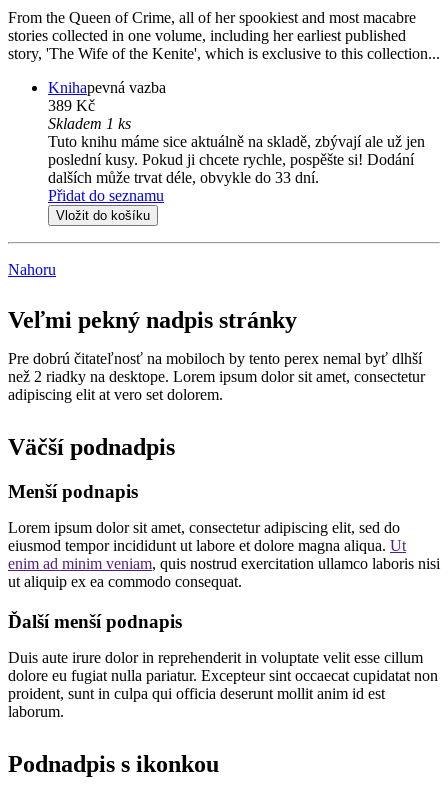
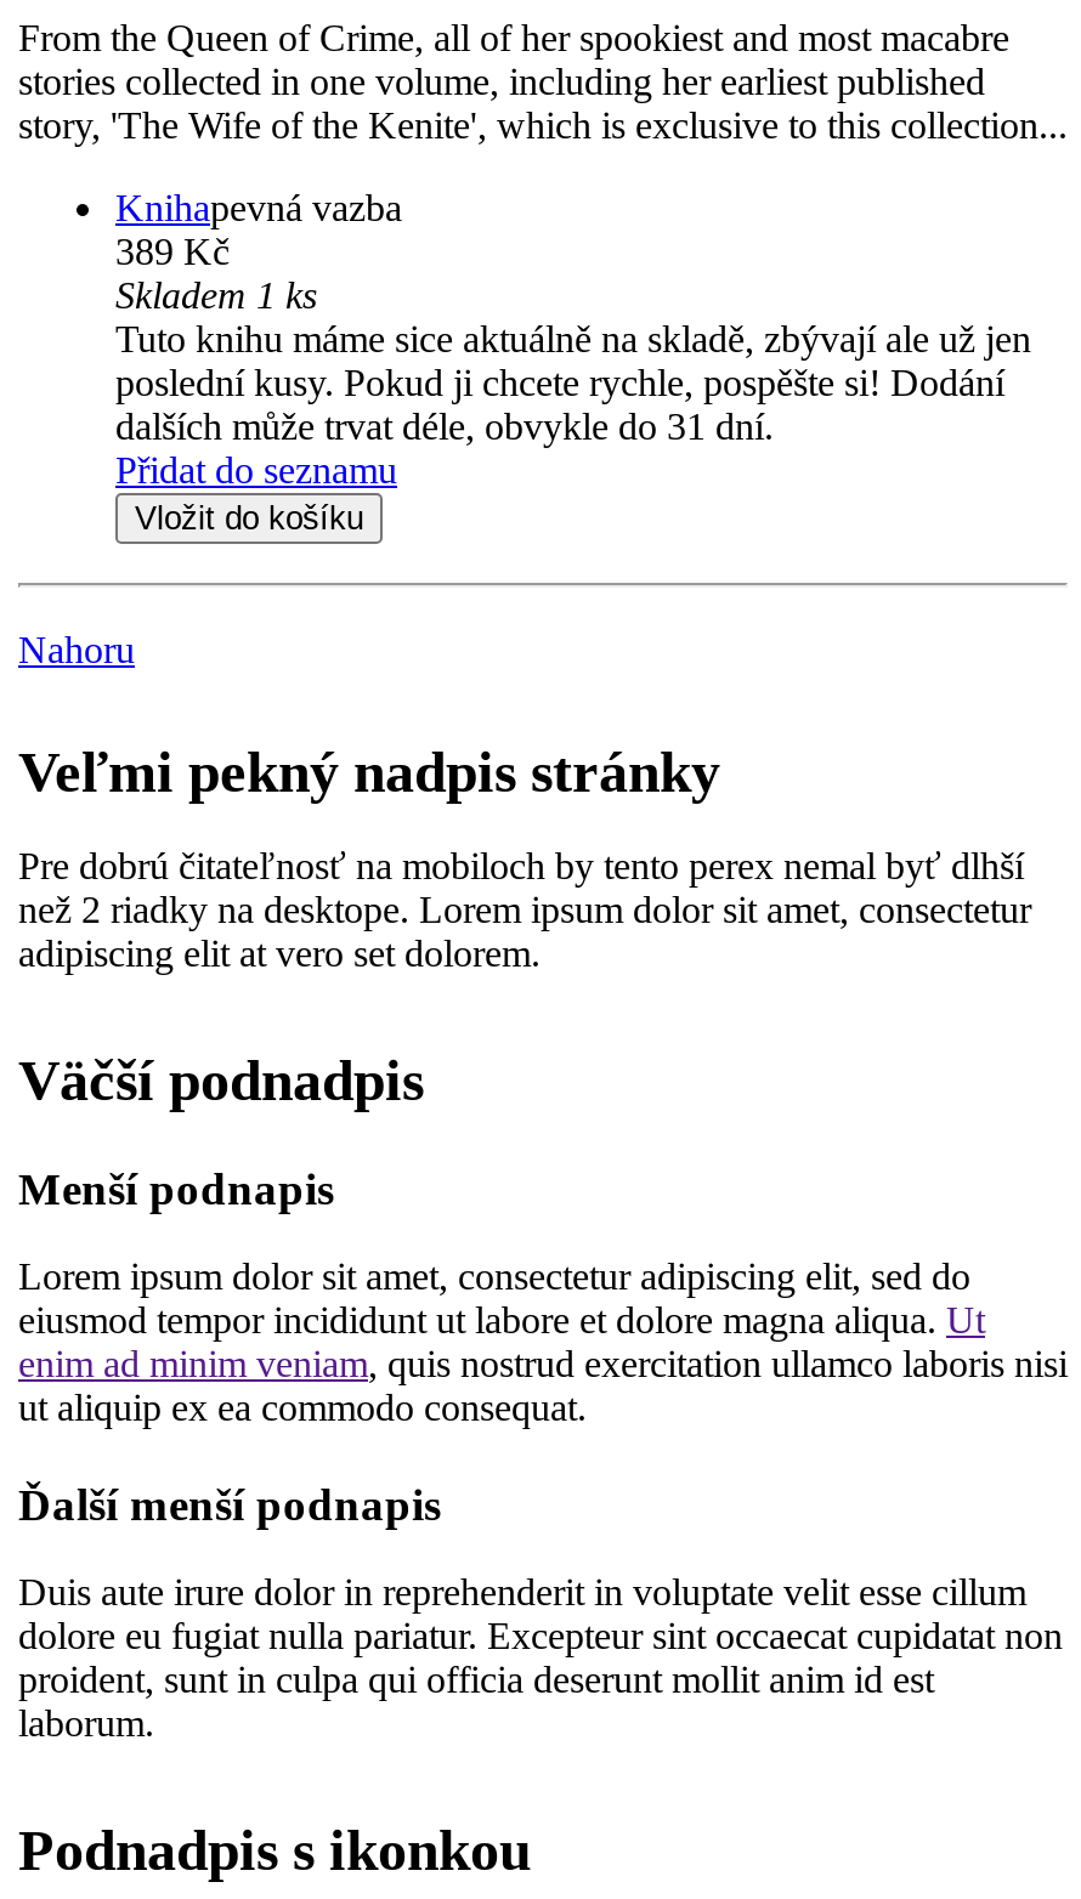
[48,169,319,186] dalších může trvat déle, obvykle do 33 dní. -> [115,407,774,448] dalších může trvat déle, obvykle do 31 dní.

